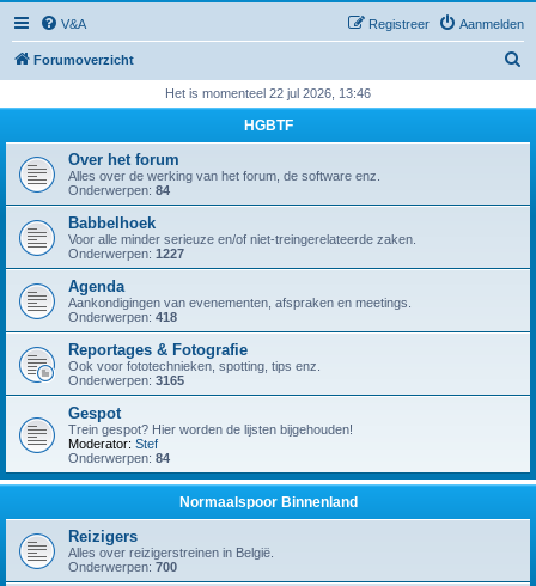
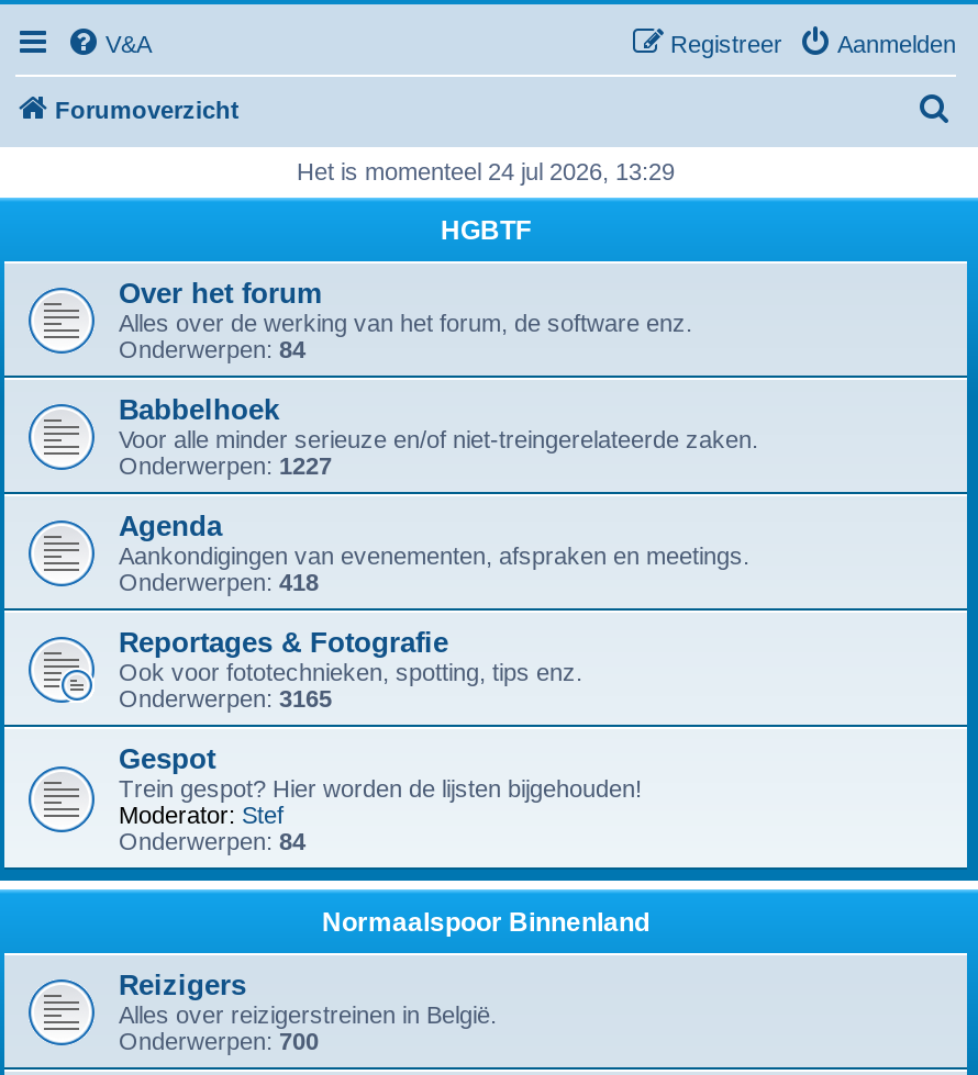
[165,86,371,100] Het is momenteel 22 jul 2026, 13:46 -> [297,158,675,184] Het is momenteel 24 jul 2026, 13:29

